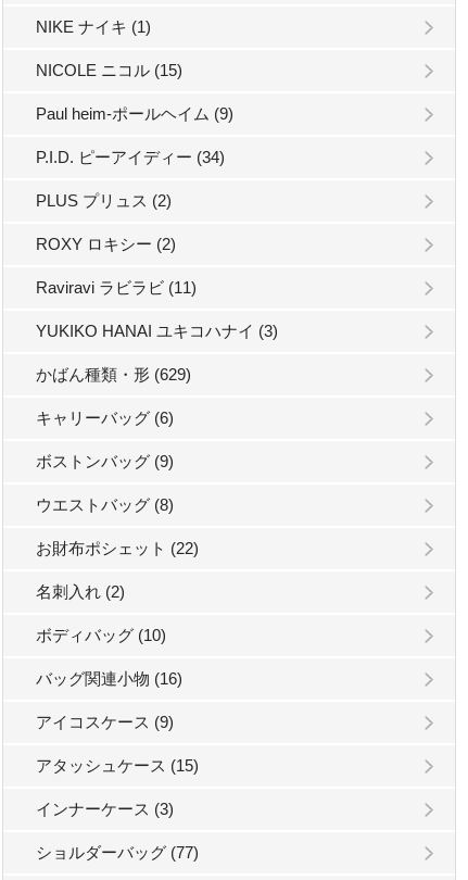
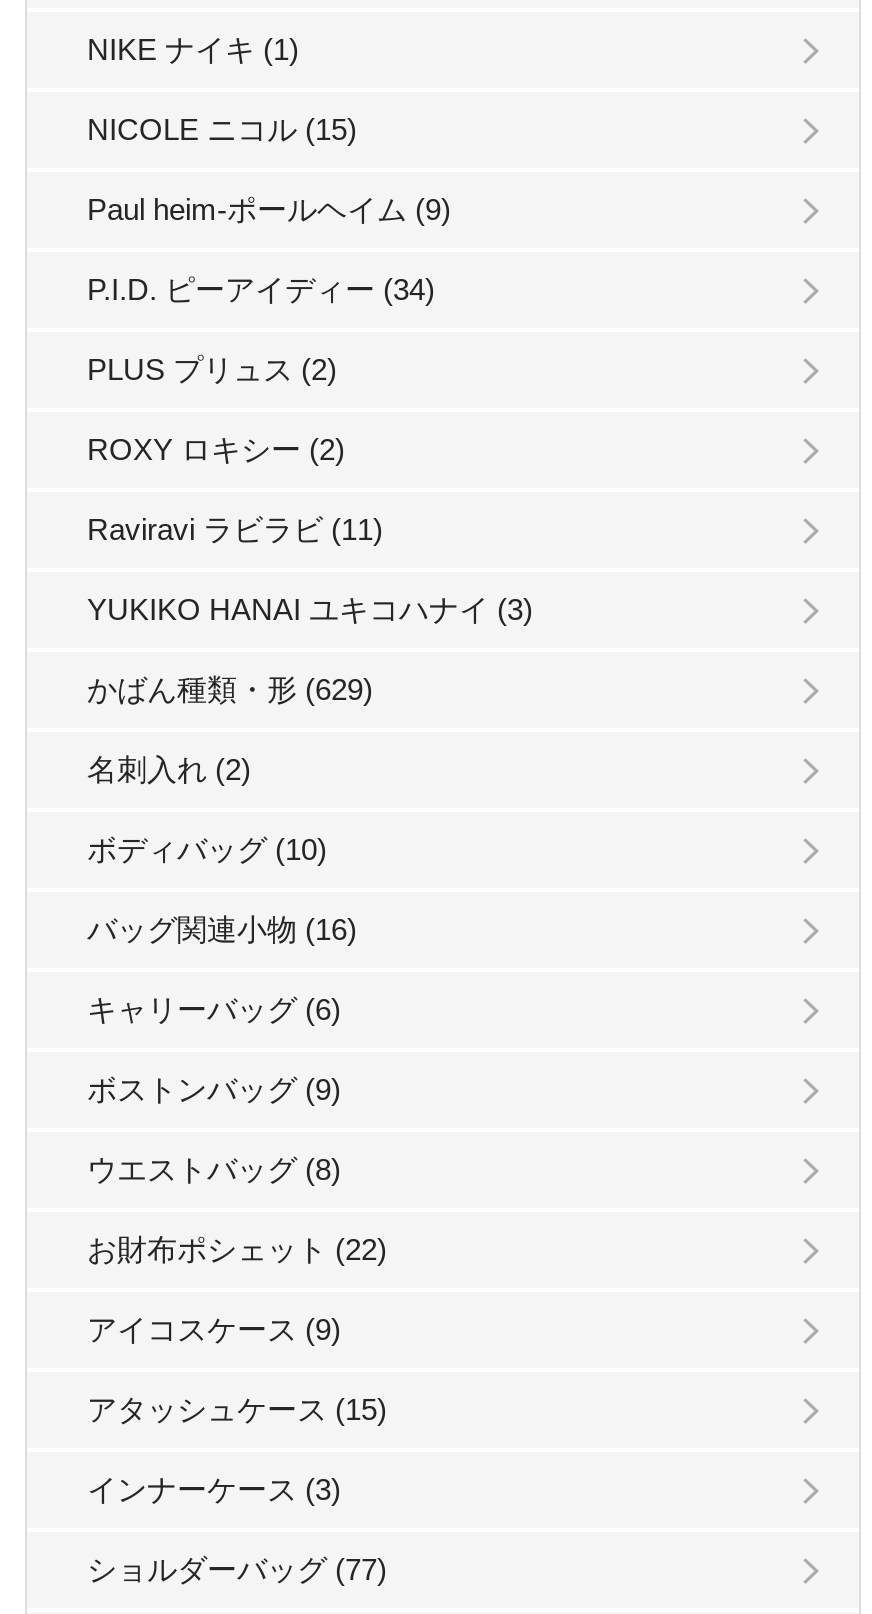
moved [36,408,199,557] -> [87,991,387,1265]: キャリーバッグ (6) | ボストンバッグ (9) | ウエストバッグ (8) | お財布ポシェット (22)
moved [36,582,182,687] -> [87,751,357,945]: 名刺入れ (2) | ボディバッグ (10) | バッグ関連小物 (16)

